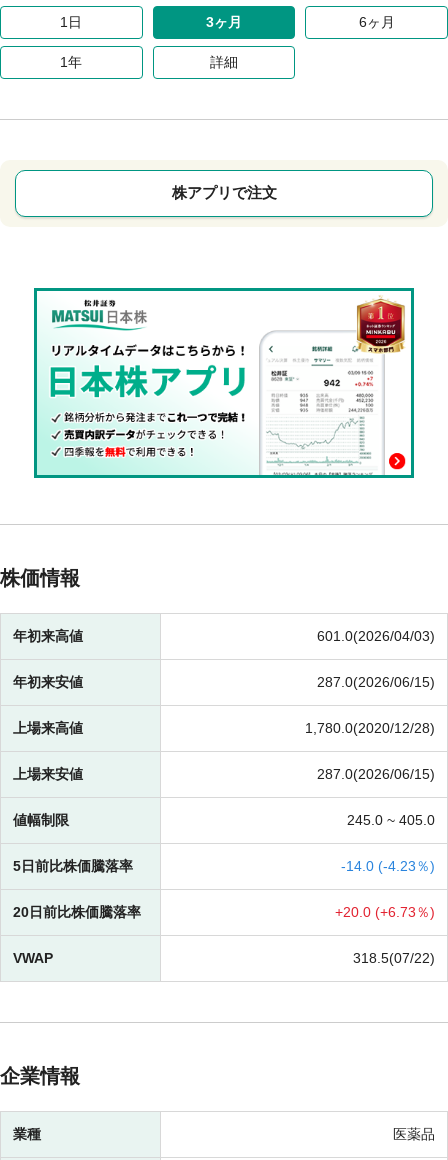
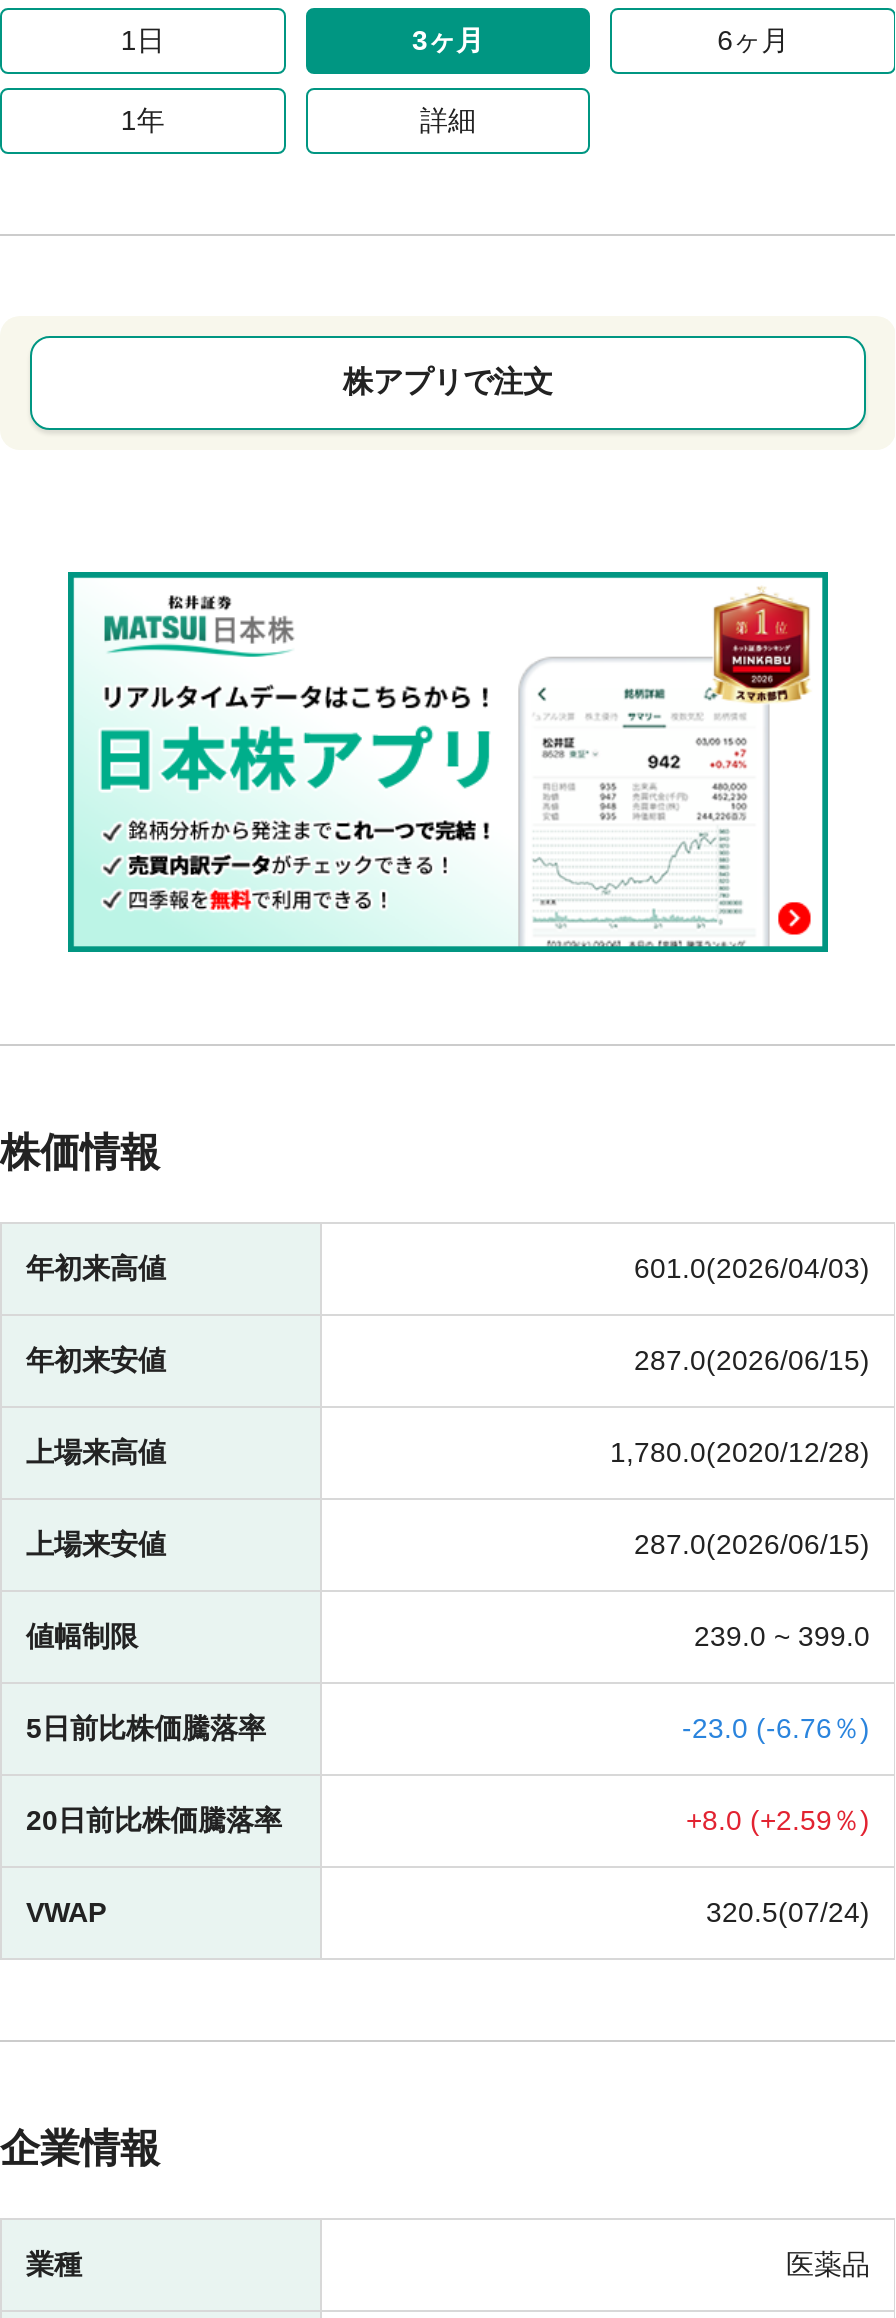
[347,812,435,828] 245.0 ~ 405.0 -> [694,1621,870,1653] 239.0 ~ 399.0
[341,858,435,874] -14.0 (-4.23％) -> [682,1713,870,1745] -23.0 (-6.76％)
[335,904,435,920] +20.0 (+6.73％) -> [686,1805,870,1837] +8.0 (+2.59％)
[353,950,435,966] 318.5(07/22) -> [706,1897,870,1929] 320.5(07/24)

